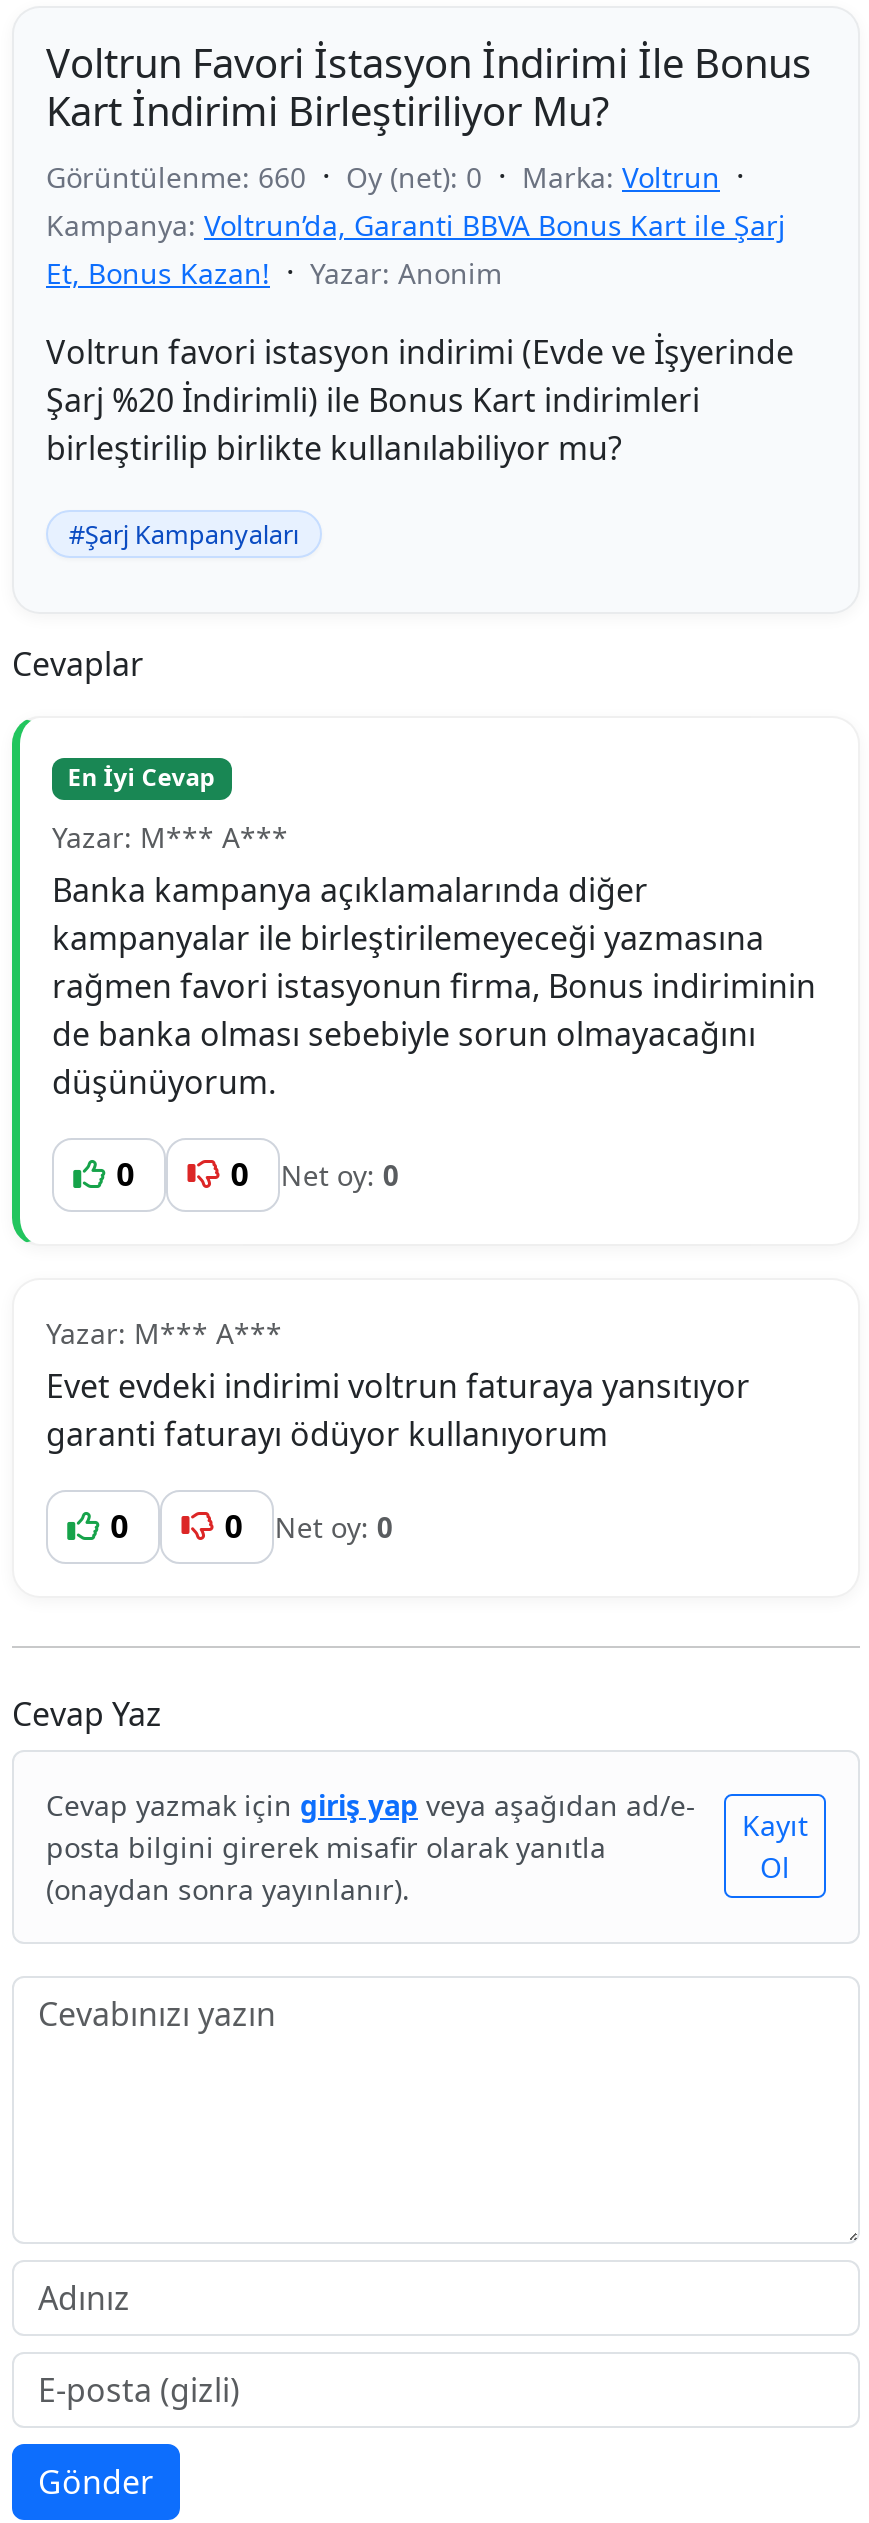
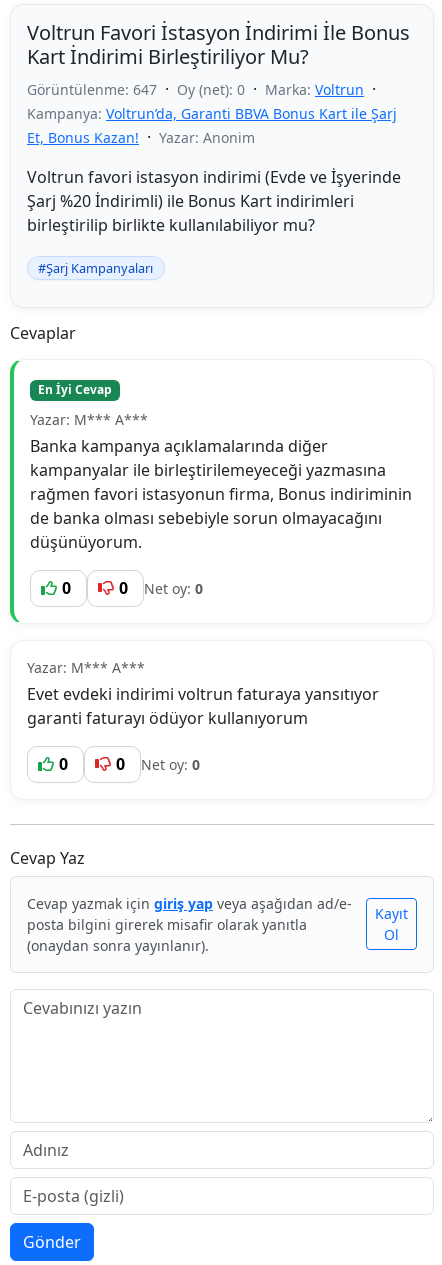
[46,154,752,198] Görüntülenme: 660 · Oy (net): 0 · Marka: Voltrun · -> [27,78,380,100] Görüntülenme: 647 · Oy (net): 0 · Marka: Voltrun ·

